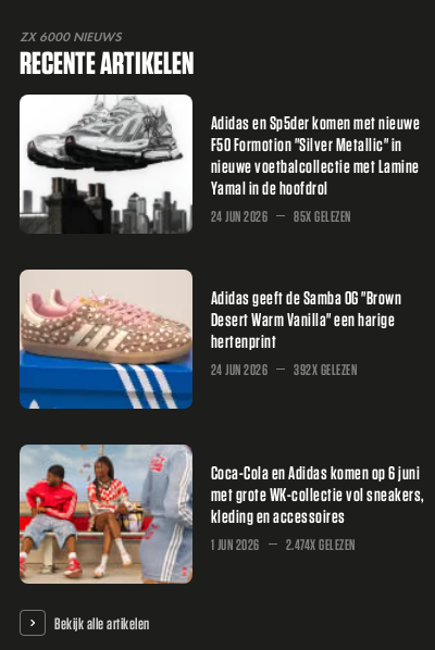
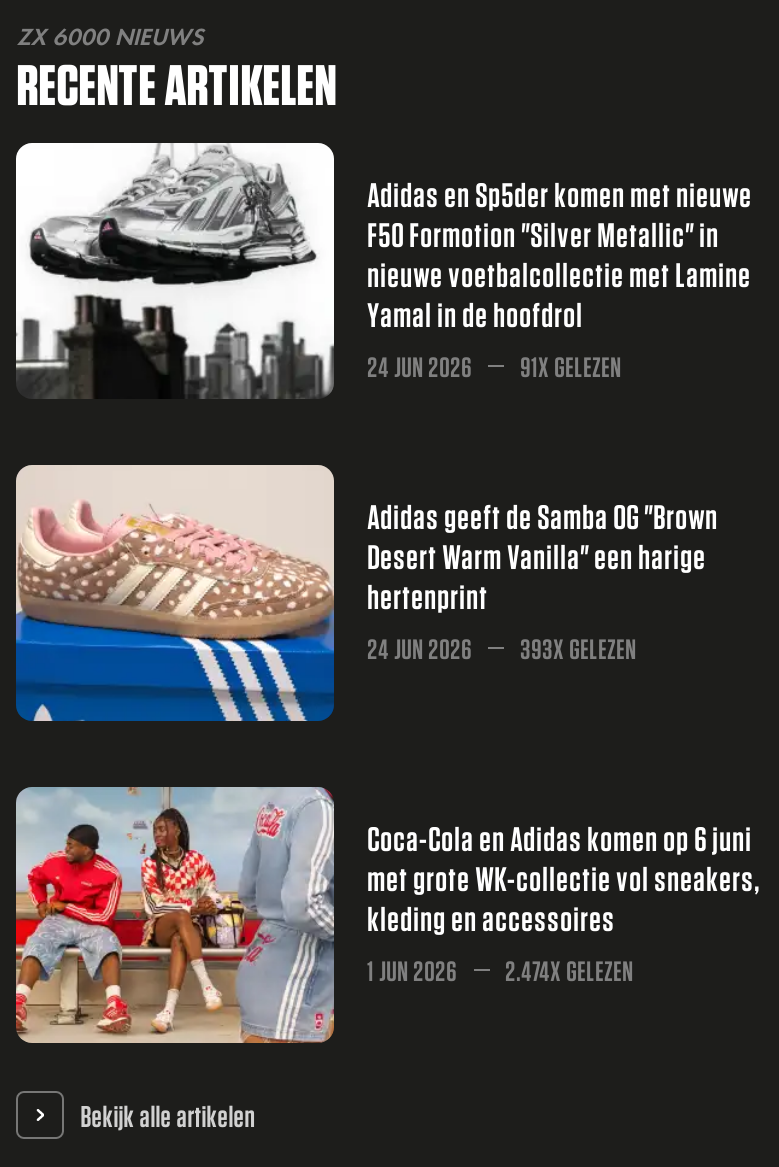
[211,208,351,224] 24 JUN 2026 85X GELEZEN -> [367,352,621,382] 24 JUN 2026 91X GELEZEN
[211,361,357,378] 24 JUN 2026 392X GELEZEN -> [367,634,636,664] 24 JUN 2026 393X GELEZEN

